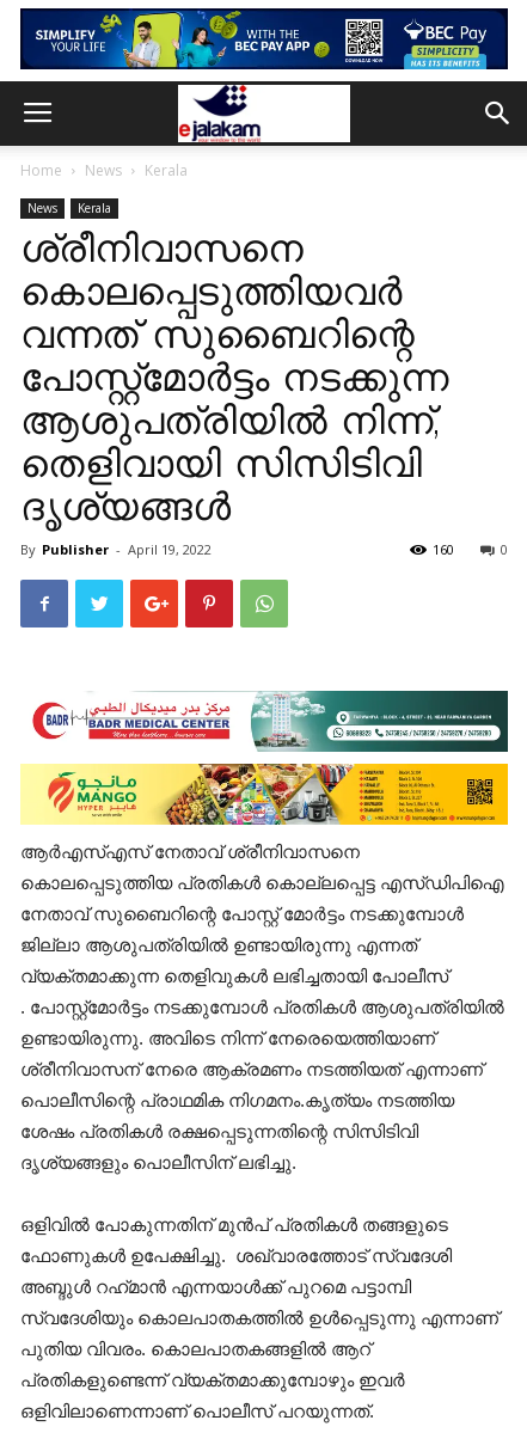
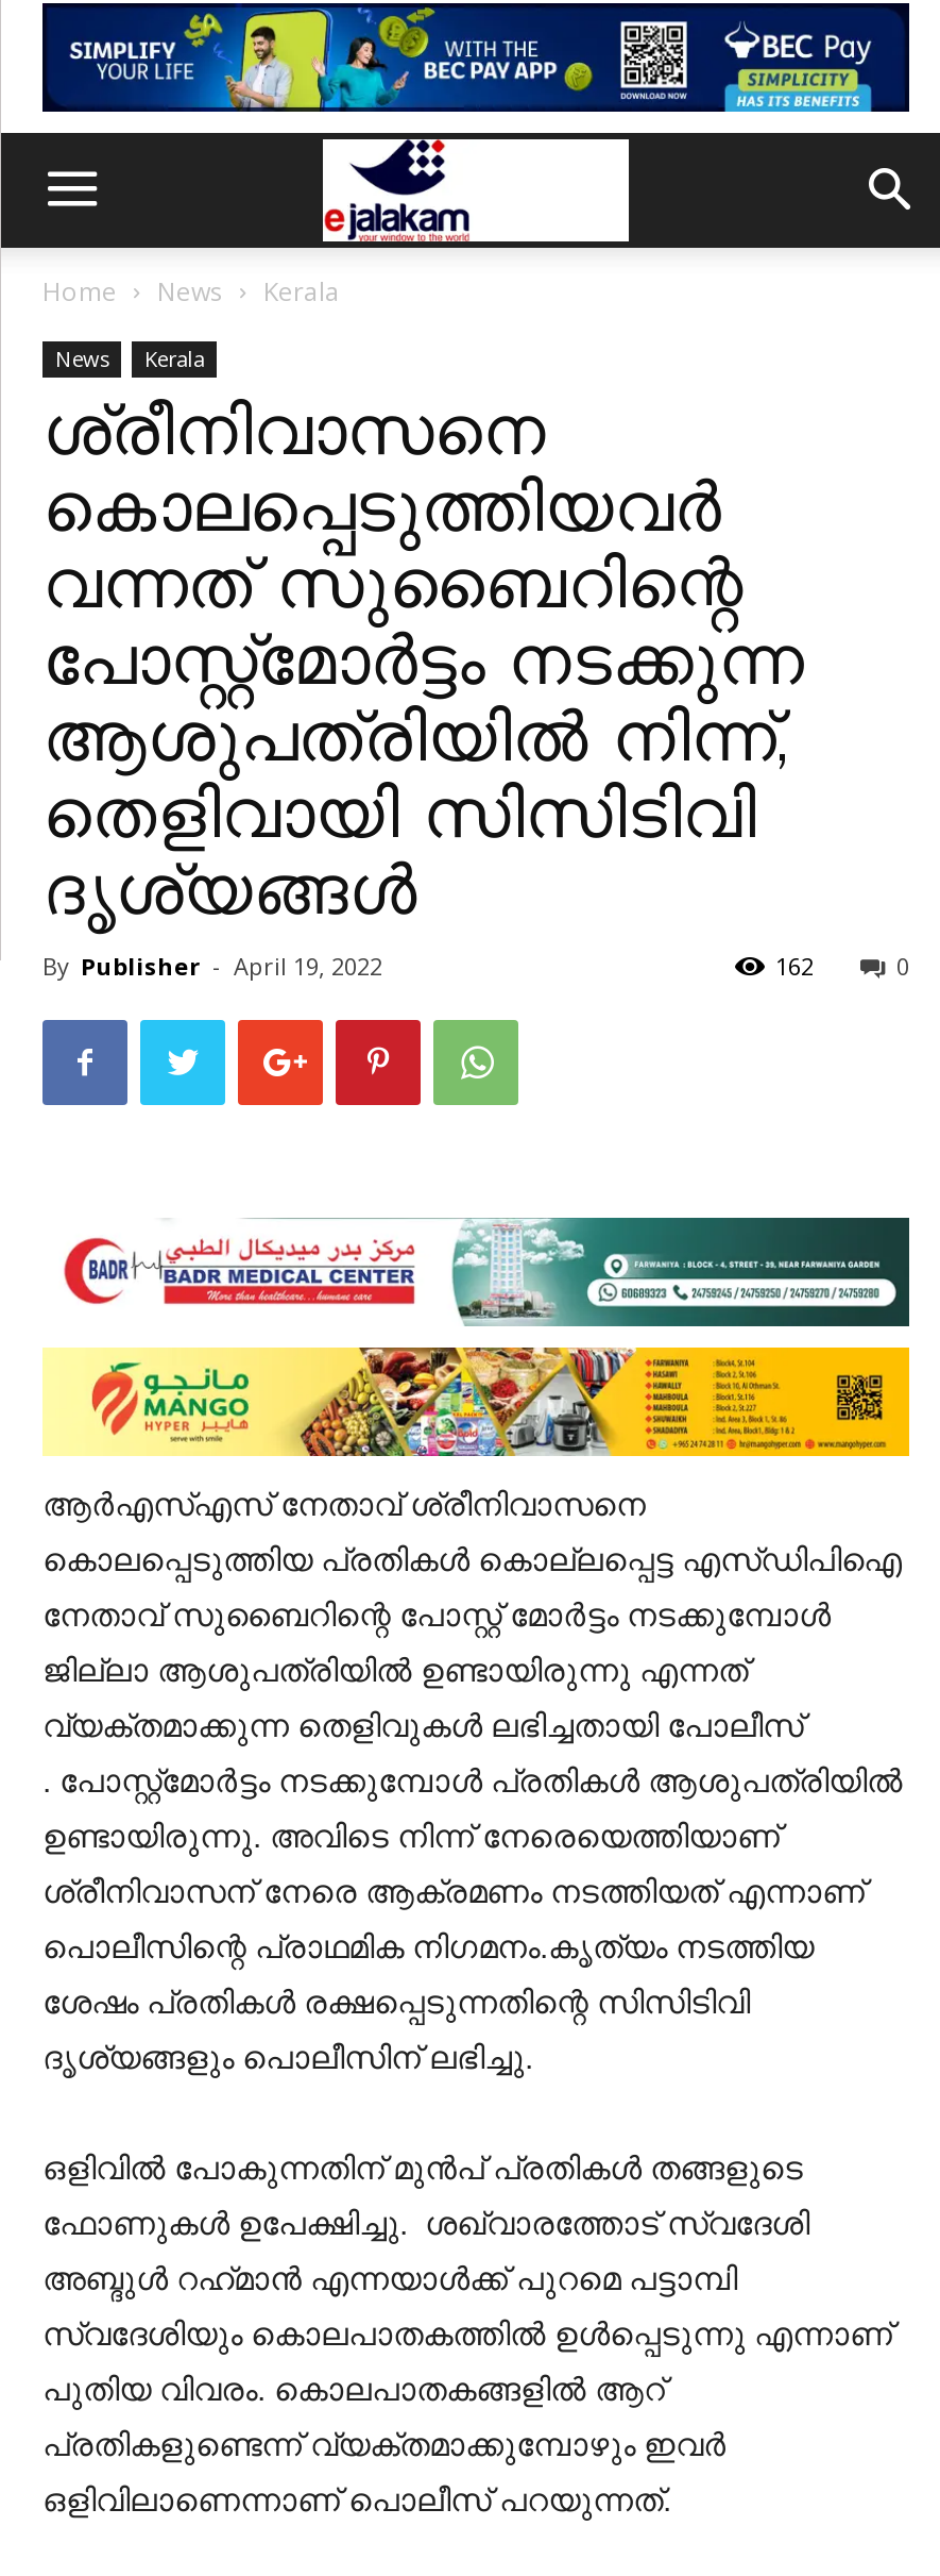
[433,540,454,558] 160 -> [775,950,814,982] 162

